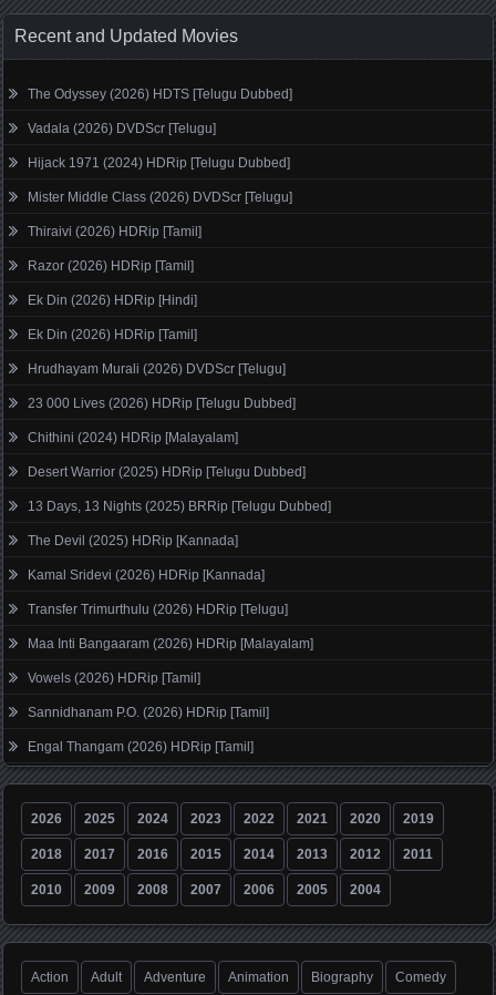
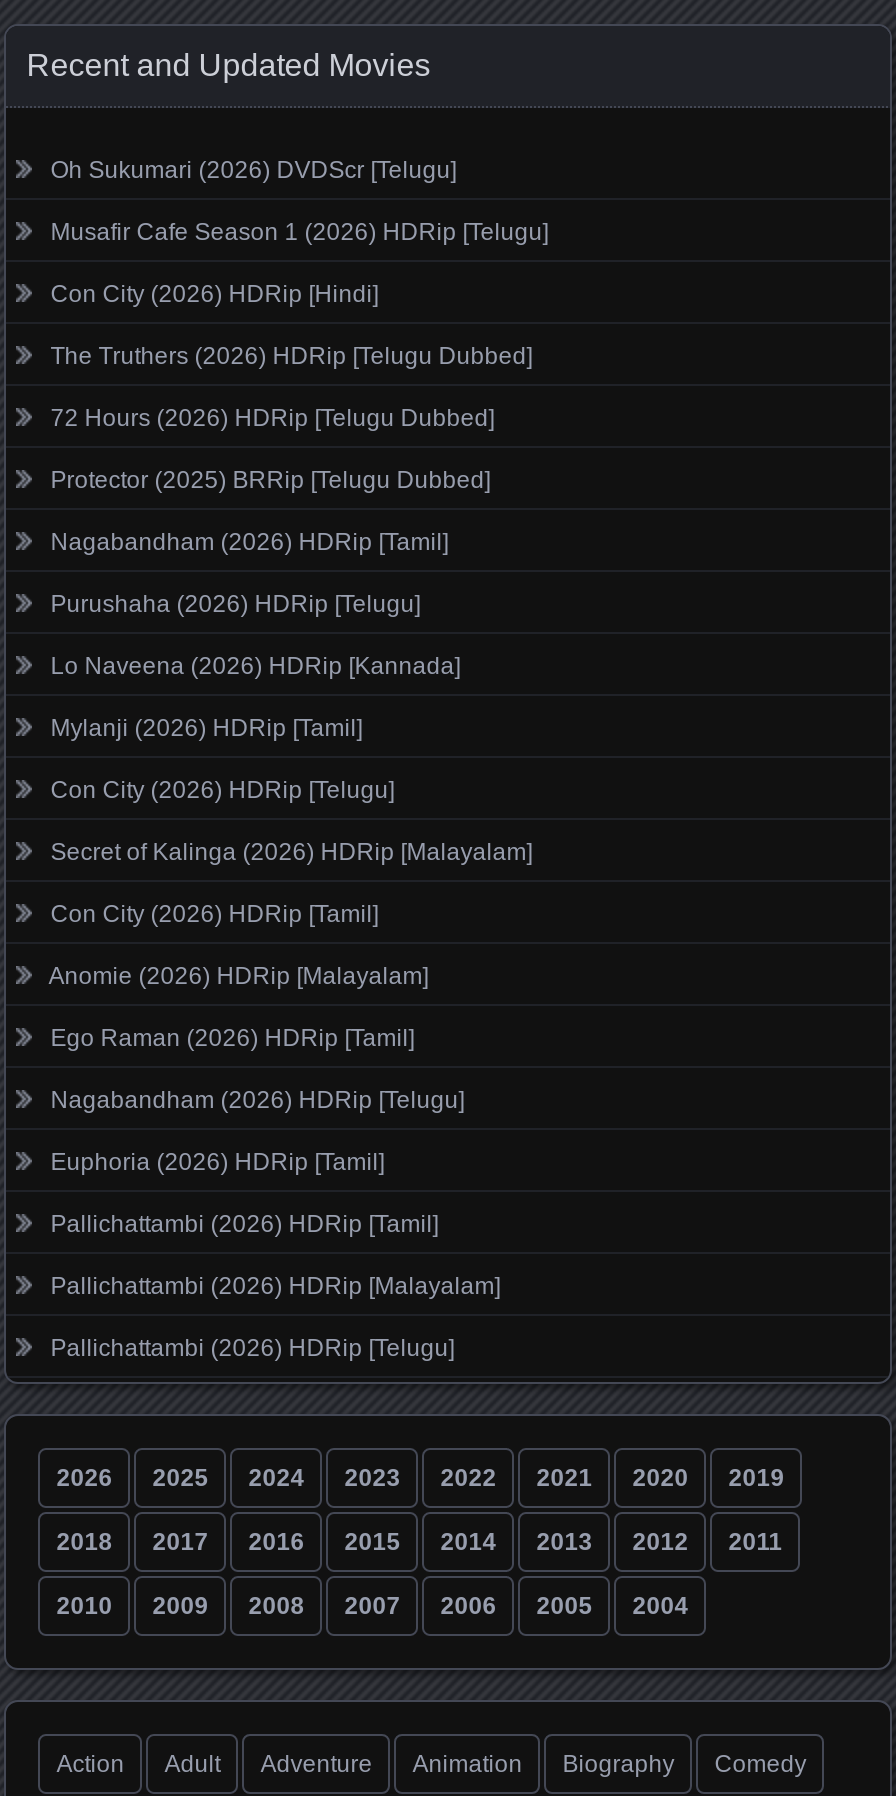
[28,87,293,102] The Odyssey (2026) HDTS [Telugu Dubbed] -> [50,157,456,185] Oh Sukumari (2026) DVDScr [Telugu]
[28,121,216,137] Vadala (2026) DVDScr [Telugu] -> [50,219,548,247] Musafir Cafe Season 1 (2026) HDRip [Telugu]
[28,155,290,171] Hijack 1971 (2024) HDRip [Telugu Dubbed] -> [50,281,378,309] Con City (2026) HDRip [Hindi]
[28,190,293,205] Mister Middle Class (2026) DVDScr [Telugu] -> [50,343,532,371] The Truthers (2026) HDRip [Telugu Dubbed]
[28,224,202,240] Thiraivi (2026) HDRip [Tamil] -> [50,405,494,433] 72 Hours (2026) HDRip [Telugu Dubbed]
[28,259,194,274] Razor (2026) HDRip [Tamil] -> [50,467,490,495] Protector (2025) BRRip [Telugu Dubbed]
[28,293,197,308] Ek Din (2026) HDRip [Hindi] -> [50,529,448,557] Nagabandham (2026) HDRip [Tamil]
[28,327,197,343] Ek Din (2026) HDRip [Tamil] -> [50,591,420,619] Purushaha (2026) HDRip [Telugu]
[28,362,286,377] Hrudhayam Murali (2026) DVDScr [Telugu] -> [50,653,460,681] Lo Naveena (2026) HDRip [Kannada]
[28,396,296,411] 23 000 Lives (2026) HDRip [Telugu Dubbed] -> [50,715,362,743] Mylanji (2026) HDRip [Tamil]
[28,430,238,446] Chithini (2024) HDRip [Malayalam] -> [50,777,394,805] Con City (2026) HDRip [Telugu]
[28,465,306,480] Desert Warrior (2025) HDRip [Telugu Dubbed] -> [50,839,532,867] Secret of Kalinga (2026) HDRip [Malayalam]
[28,499,331,514] 13 Days, 13 Nights (2025) BRRip [Telugu Dubbed] -> [50,901,378,929] Con City (2026) HDRip [Tamil]
[28,533,238,549] The Devil (2025) HDRip [Kannada] -> [48,963,428,991] Anomie (2026) HDRip [Malayalam]
[28,568,265,583] Kamal Sridevi (2026) HDRip [Kannada] -> [50,1025,414,1053] Ego Raman (2026) HDRip [Tamil]
[28,602,288,617] Transfer Trimurthulu (2026) HDRip [Telugu] -> [50,1087,464,1115] Nagabandham (2026) HDRip [Telugu]
[28,636,314,652] Maa Inti Bangaaram (2026) HDRip [Malayalam] -> [50,1149,384,1177] Euphoria (2026) HDRip [Tamil]
[28,671,201,686] Vowels (2026) HDRip [Tamil] -> [50,1211,438,1239] Pallichattambi (2026) HDRip [Tamil]
[28,705,269,721] Sannidhanam P.O. (2026) HDRip [Tamil] -> [50,1273,500,1301] Pallichattambi (2026) HDRip [Malayalam]
[28,739,254,755] Engal Thangam (2026) HDRip [Tamil] -> [50,1335,454,1363] Pallichattambi (2026) HDRip [Telugu]

